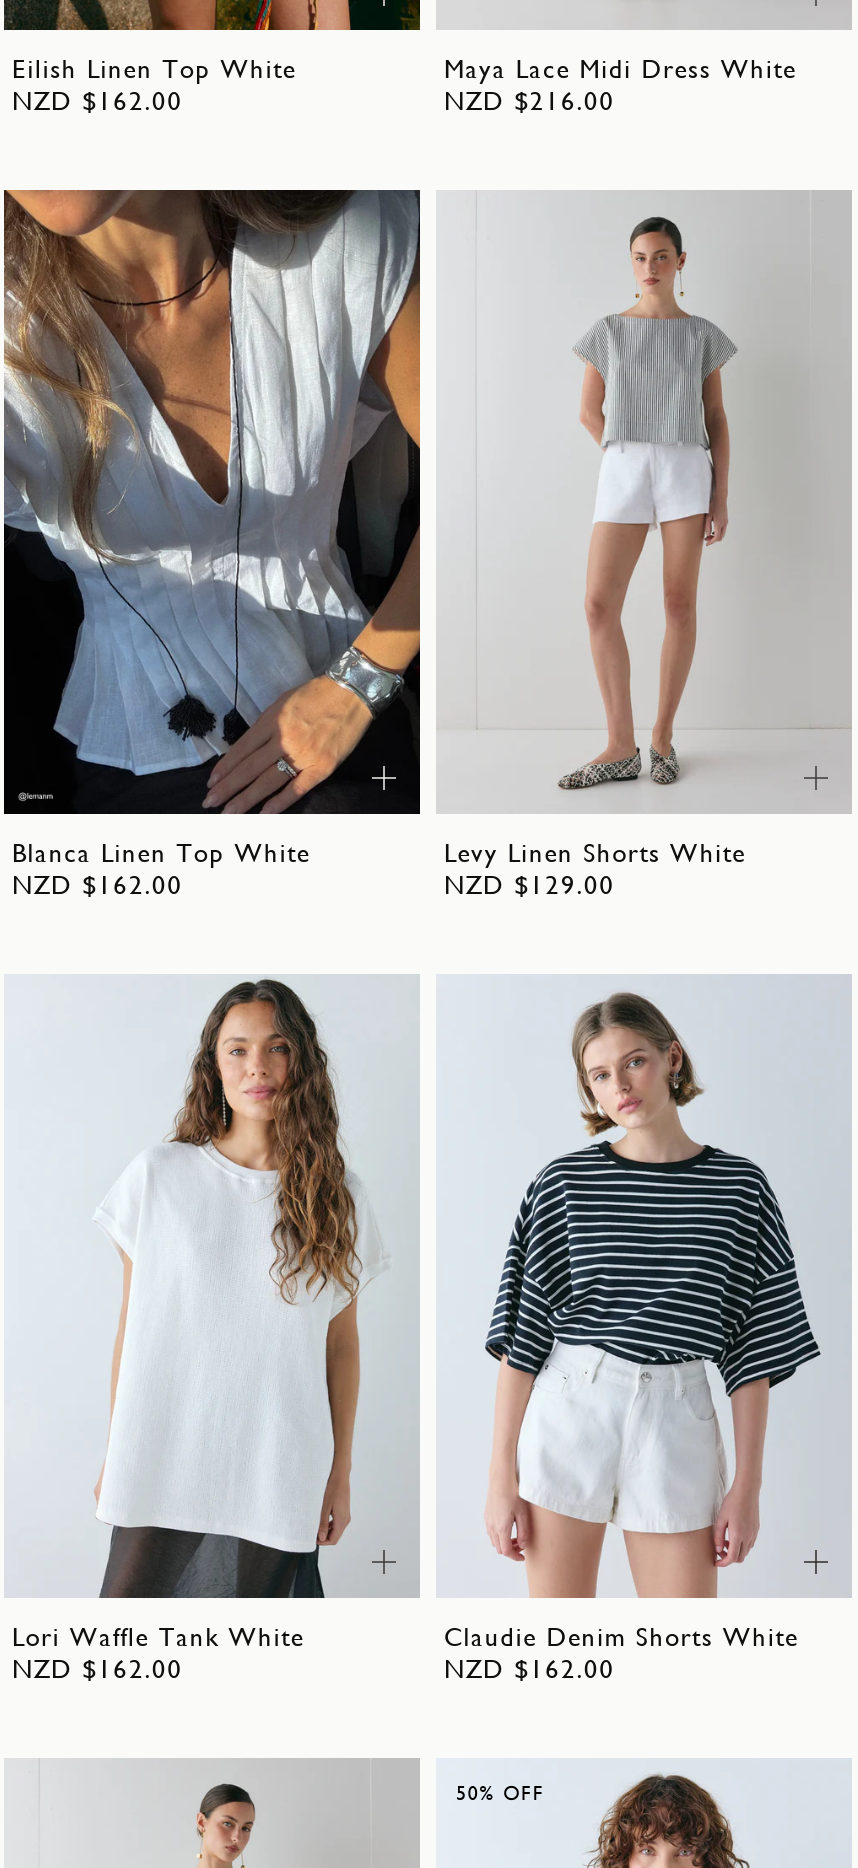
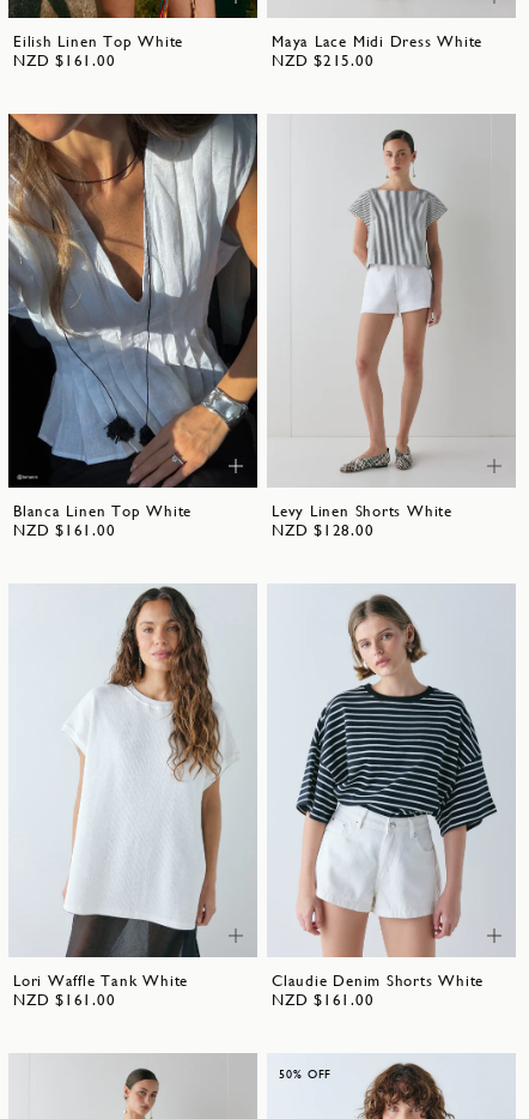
[12,86,183,116] NZD $162.00 -> [13,52,116,69] NZD $161.00
[444,86,615,116] NZD $216.00 -> [272,52,374,69] NZD $215.00
[12,870,183,900] NZD $162.00 -> [13,521,116,539] NZD $161.00
[444,870,615,900] NZD $129.00 -> [272,521,374,539] NZD $128.00
[12,1654,183,1684] NZD $162.00 -> [13,991,116,1009] NZD $161.00
[444,1654,615,1684] NZD $162.00 -> [272,991,374,1009] NZD $161.00

